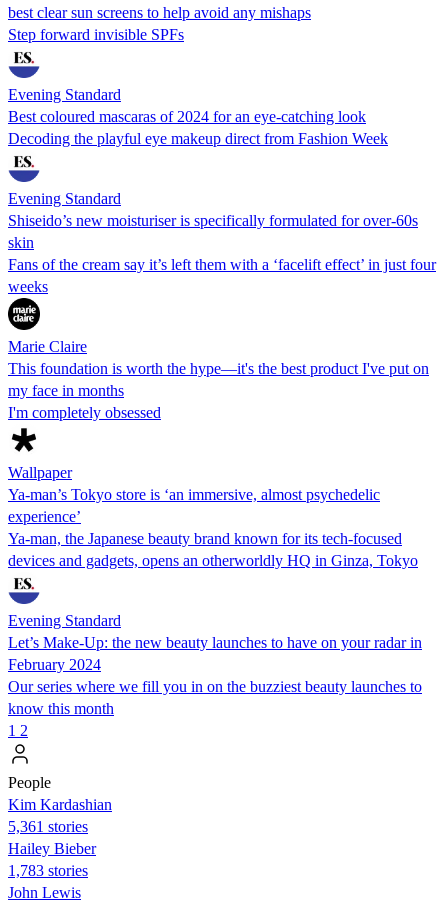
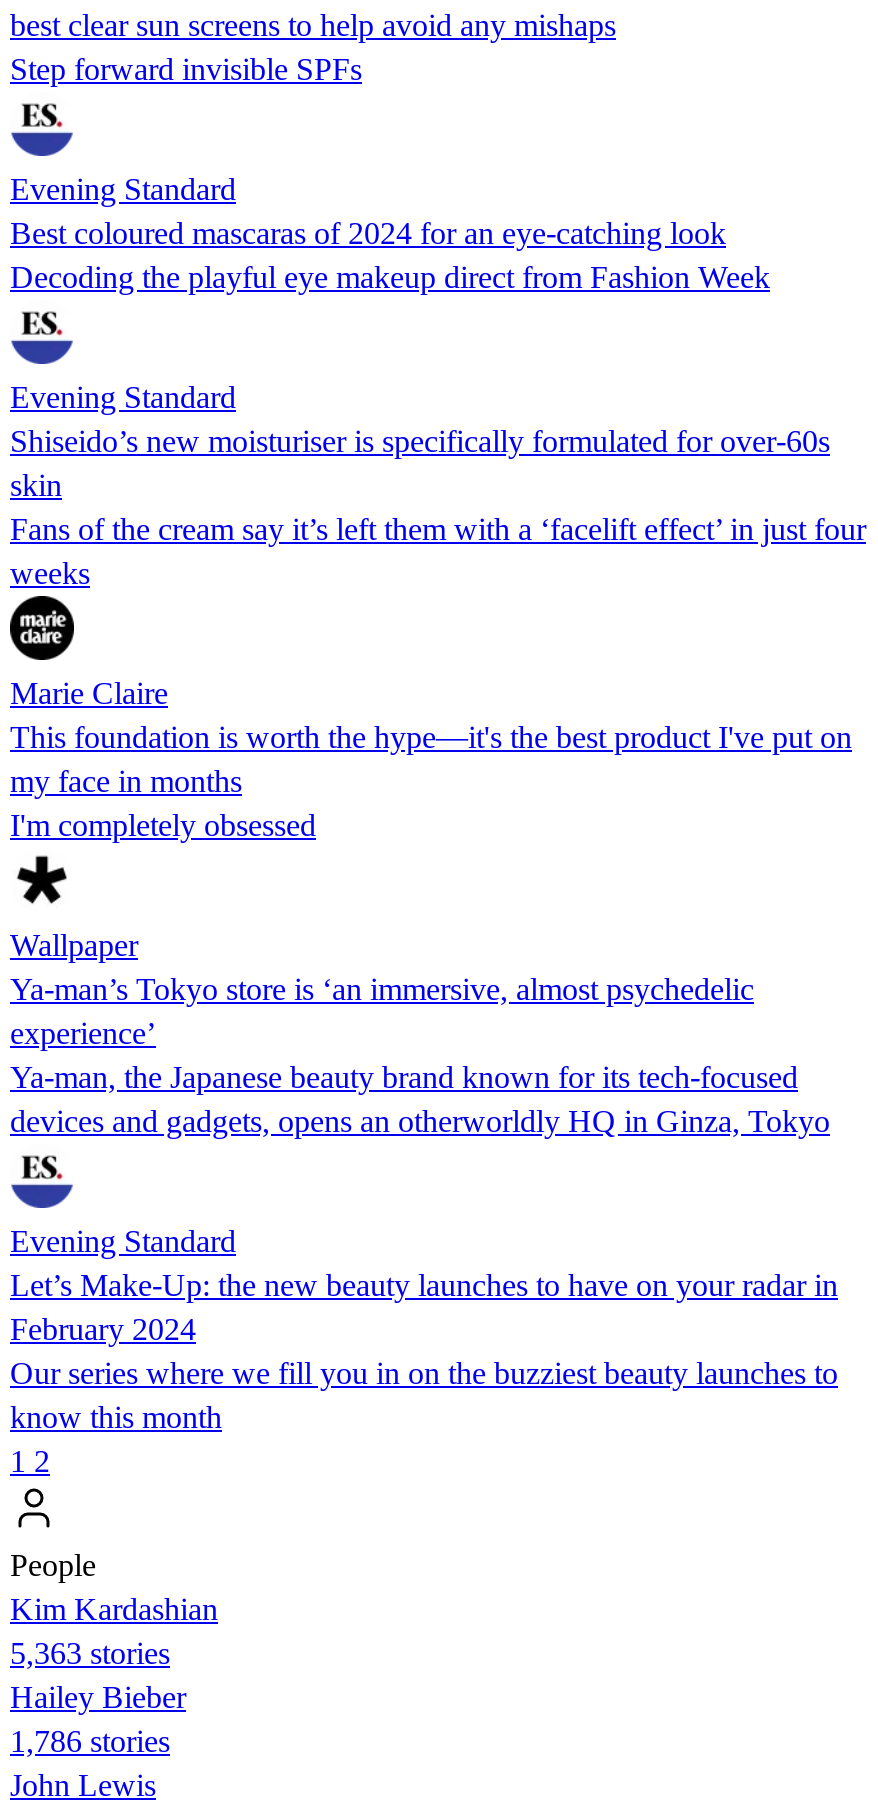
[8,818,88,835] 5,361 stories -> [10,1636,170,1670] 5,363 stories
[8,862,88,879] 1,783 stories -> [10,1724,170,1758] 1,786 stories

